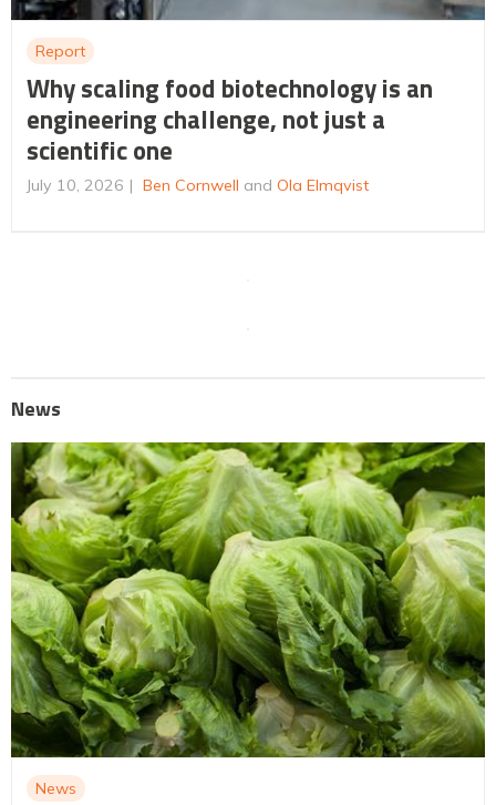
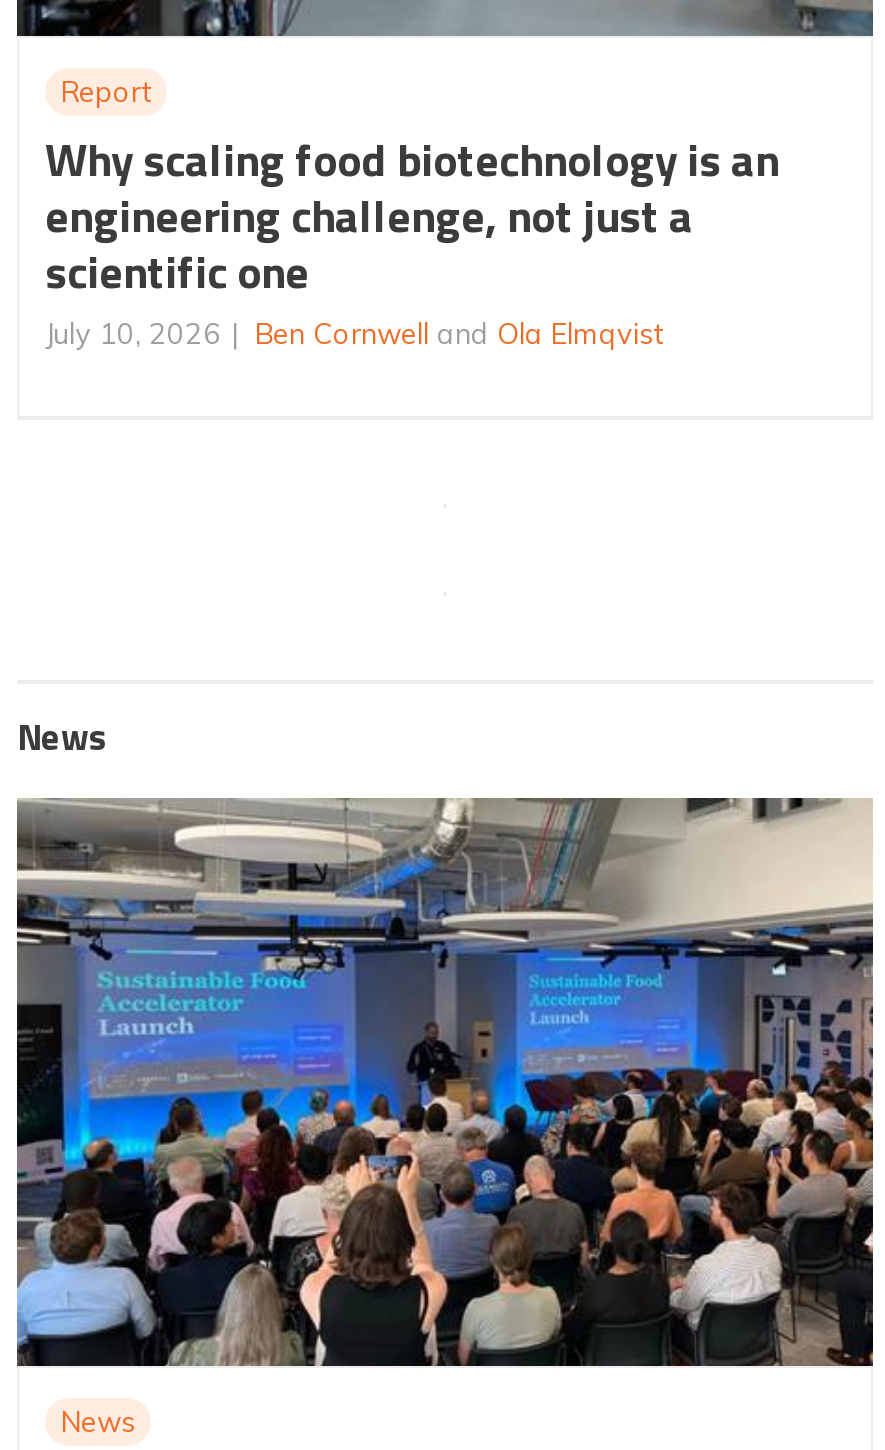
[10,441,486,758] [image] -> [15,796,875,1368] [image]

